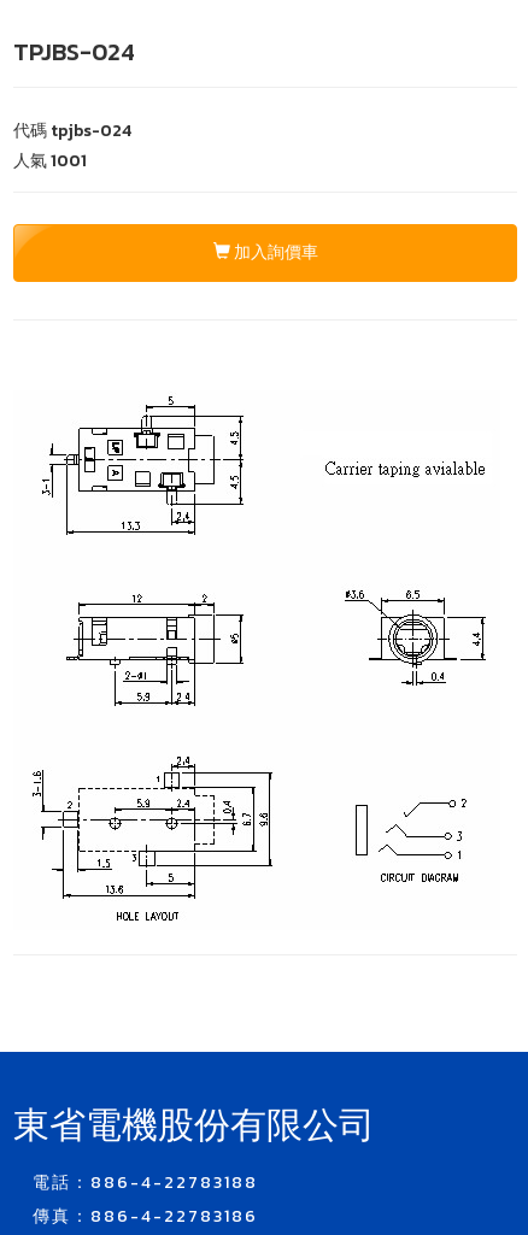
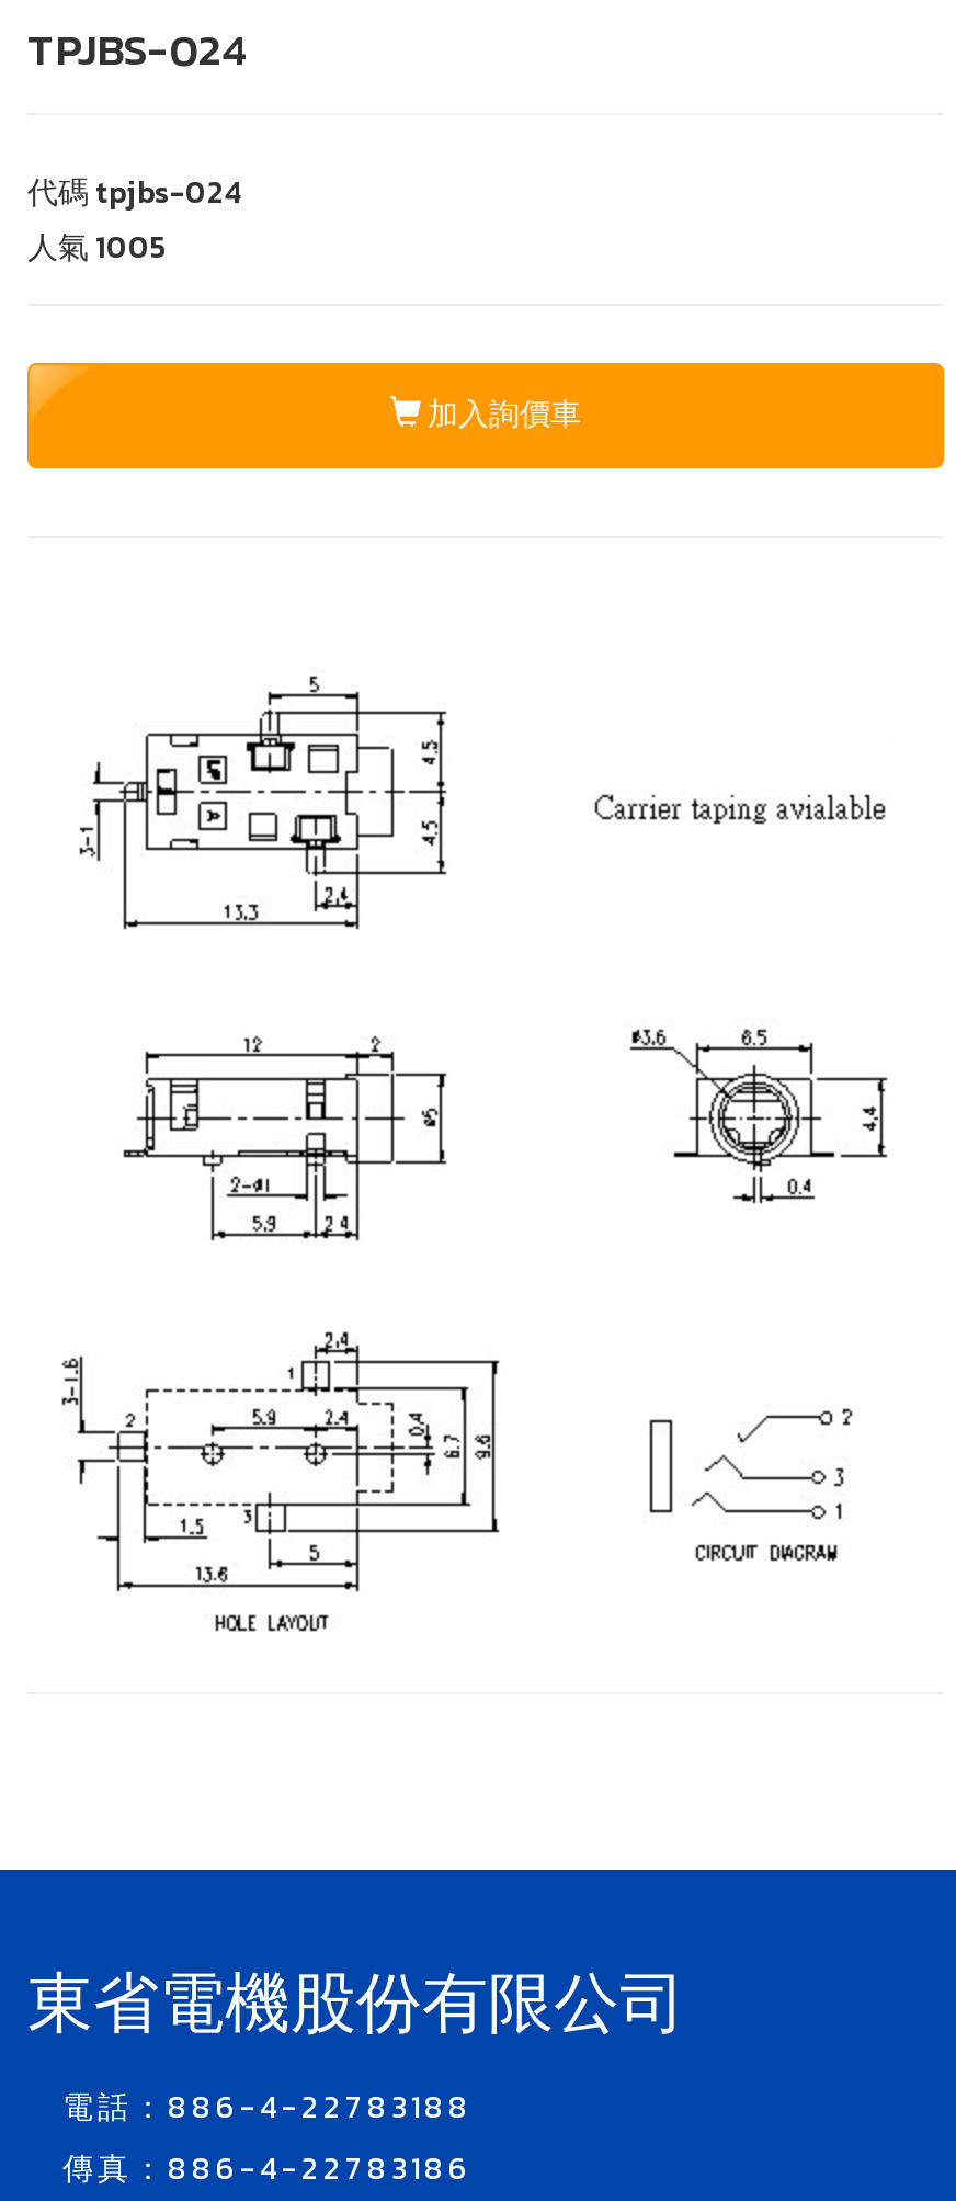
[13,148,87,173] 人氣1001 -> [27,224,168,270] 人氣1005

